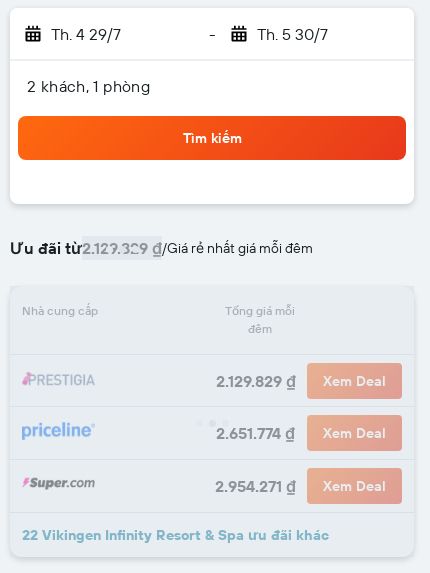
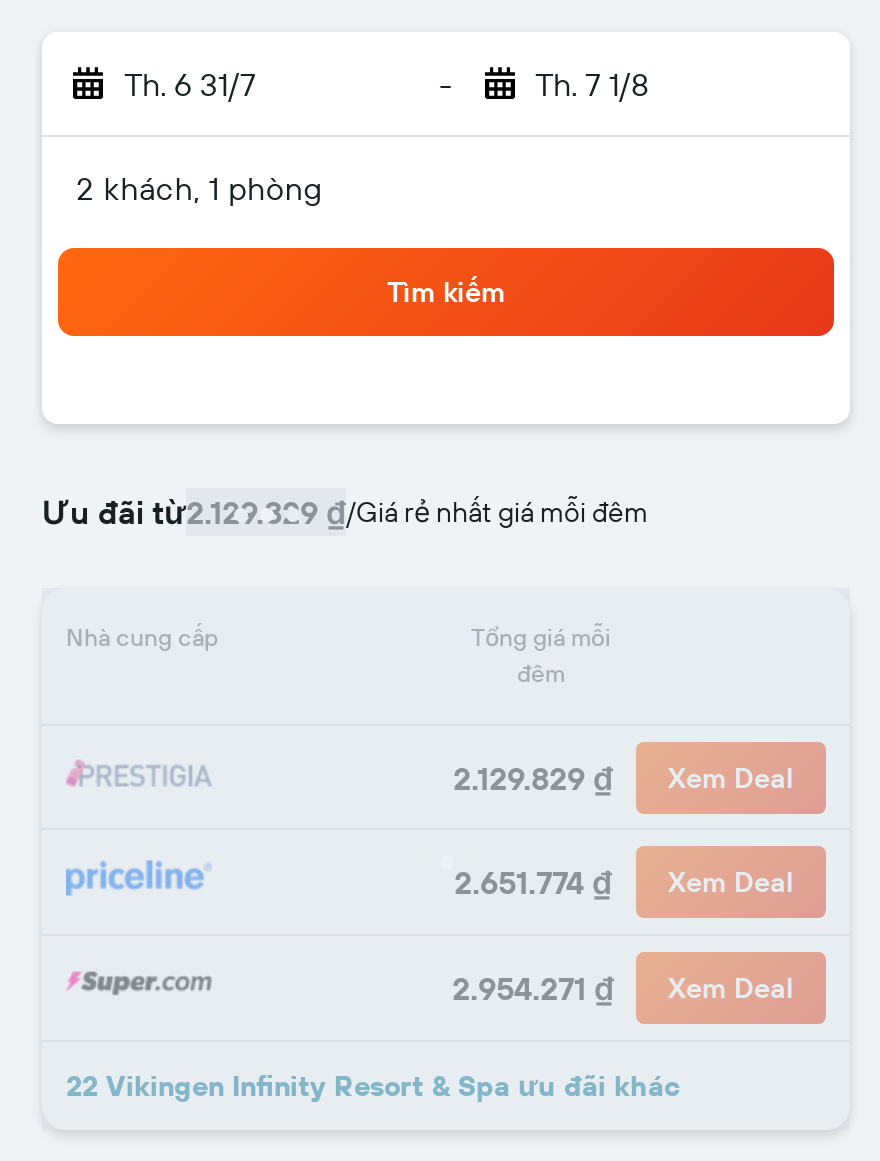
[51,24,121,44] Th. 4 29/7 -> [124,64,256,104] Th. 6 31/7
[256,24,327,44] Th. 5 30/7 -> [535,64,649,104] Th. 7 1/8

